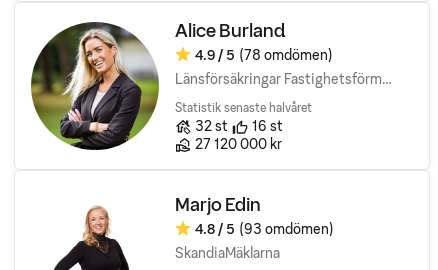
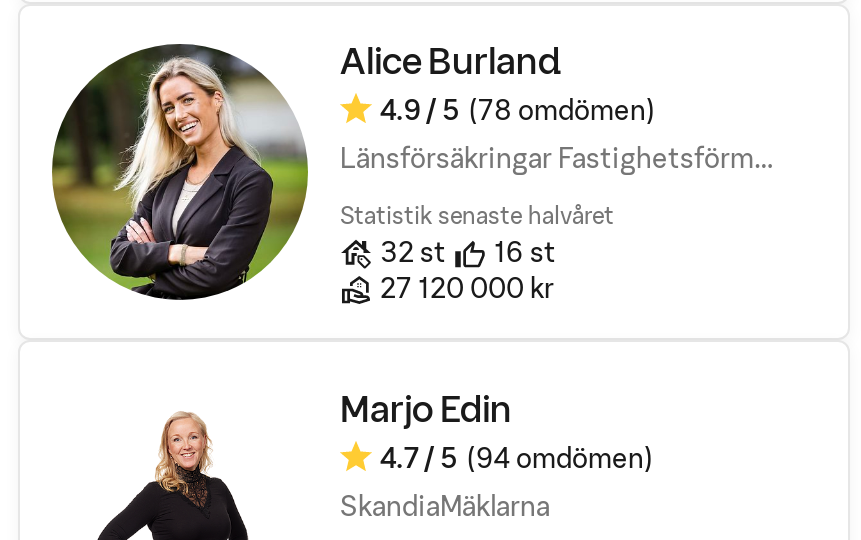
[195,220,334,238] 4.8 / 5 (93 omdömen) -> [380,440,654,476] 4.7 / 5 (94 omdömen)

